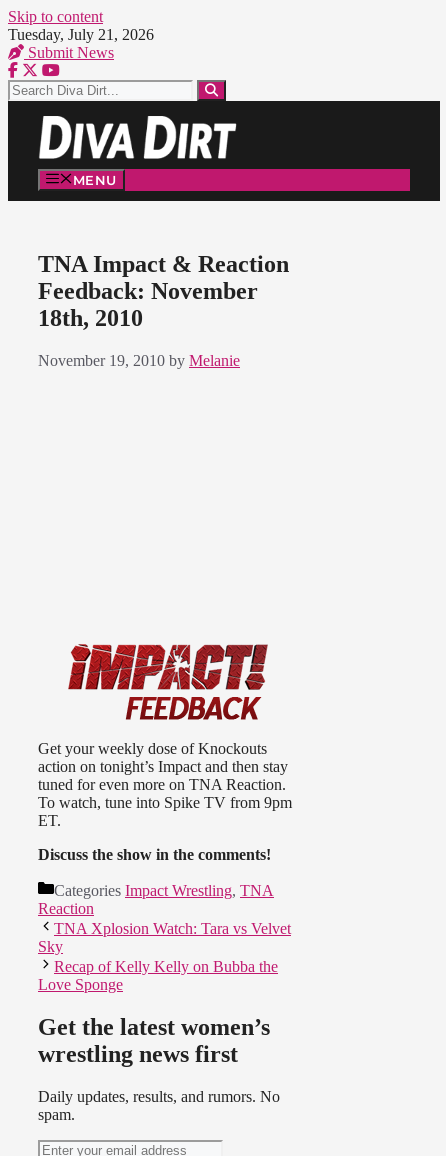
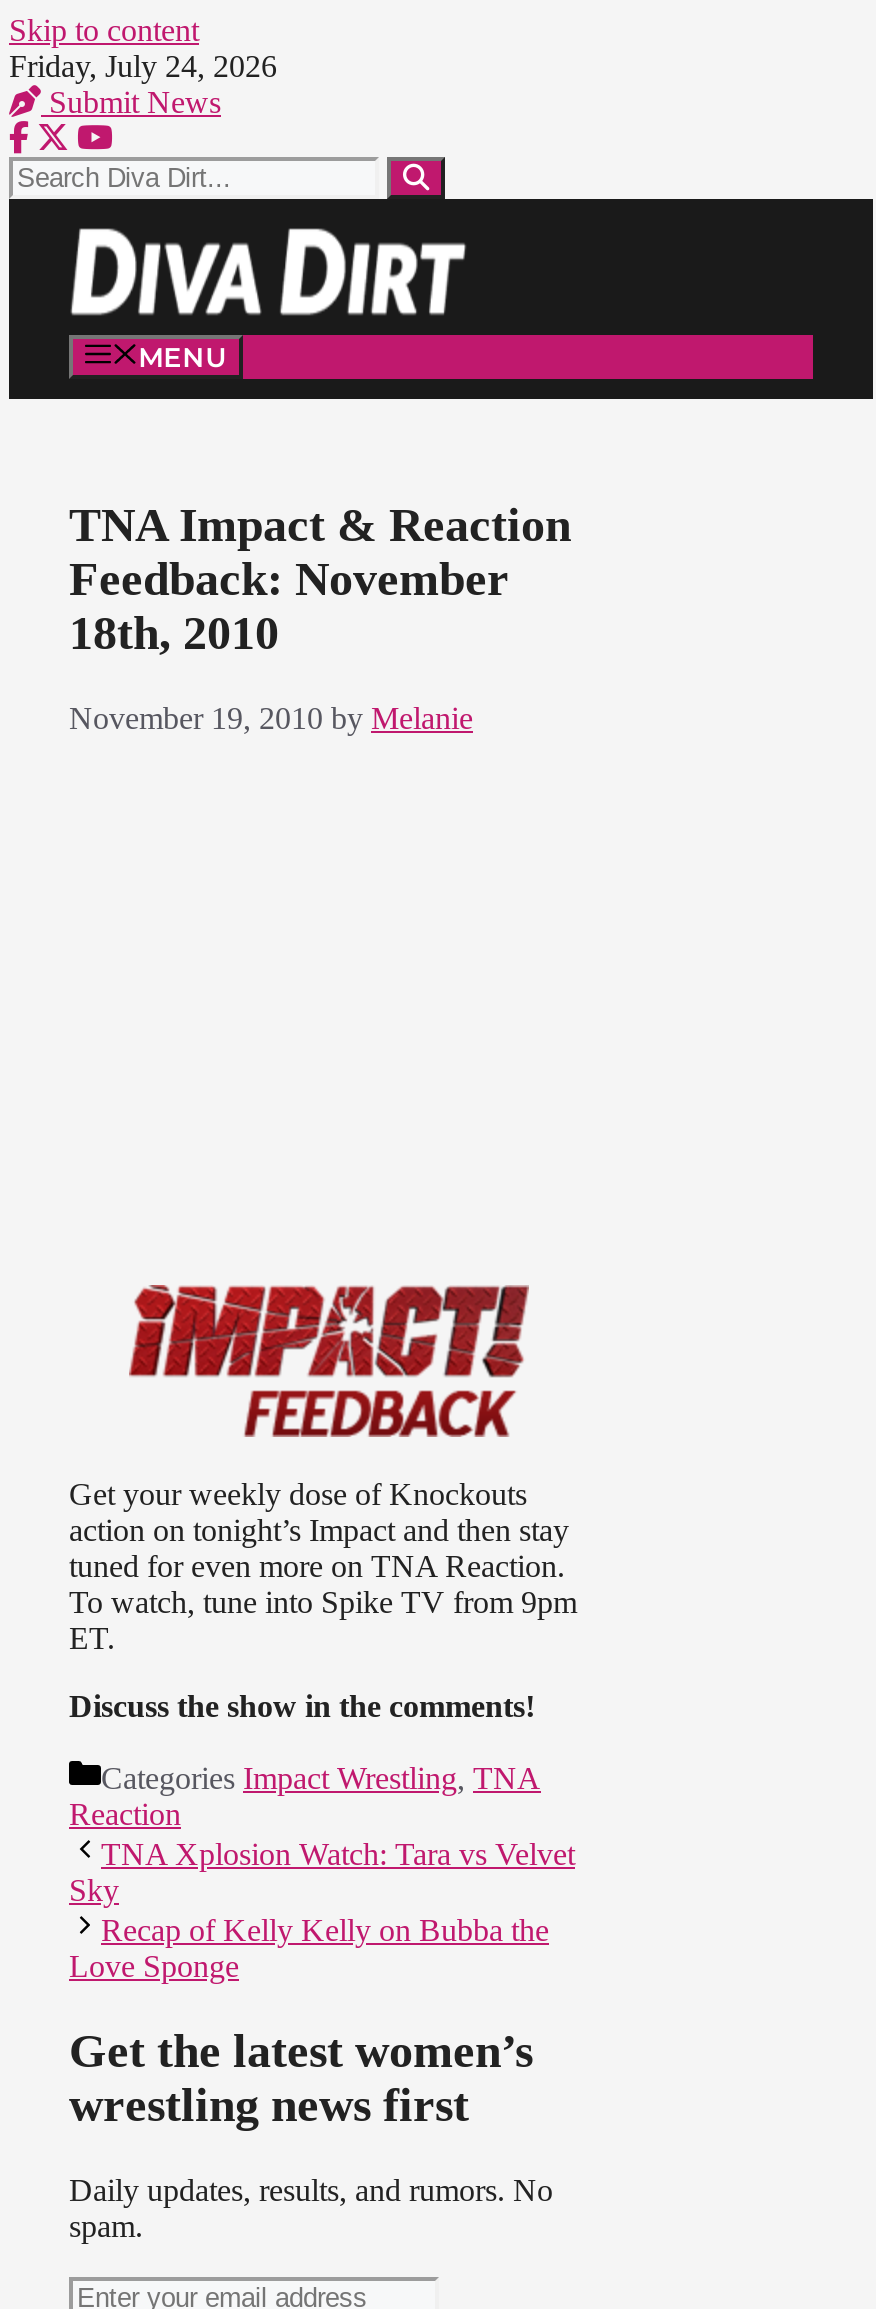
[8,26,154,43] Tuesday, July 21, 2026 -> [9,49,277,83] Friday, July 24, 2026

